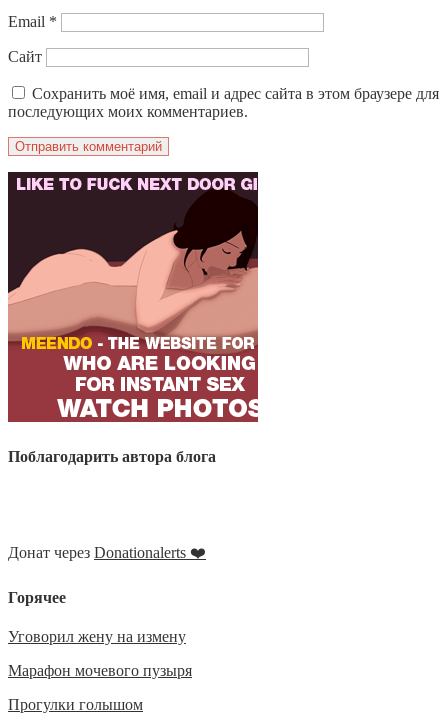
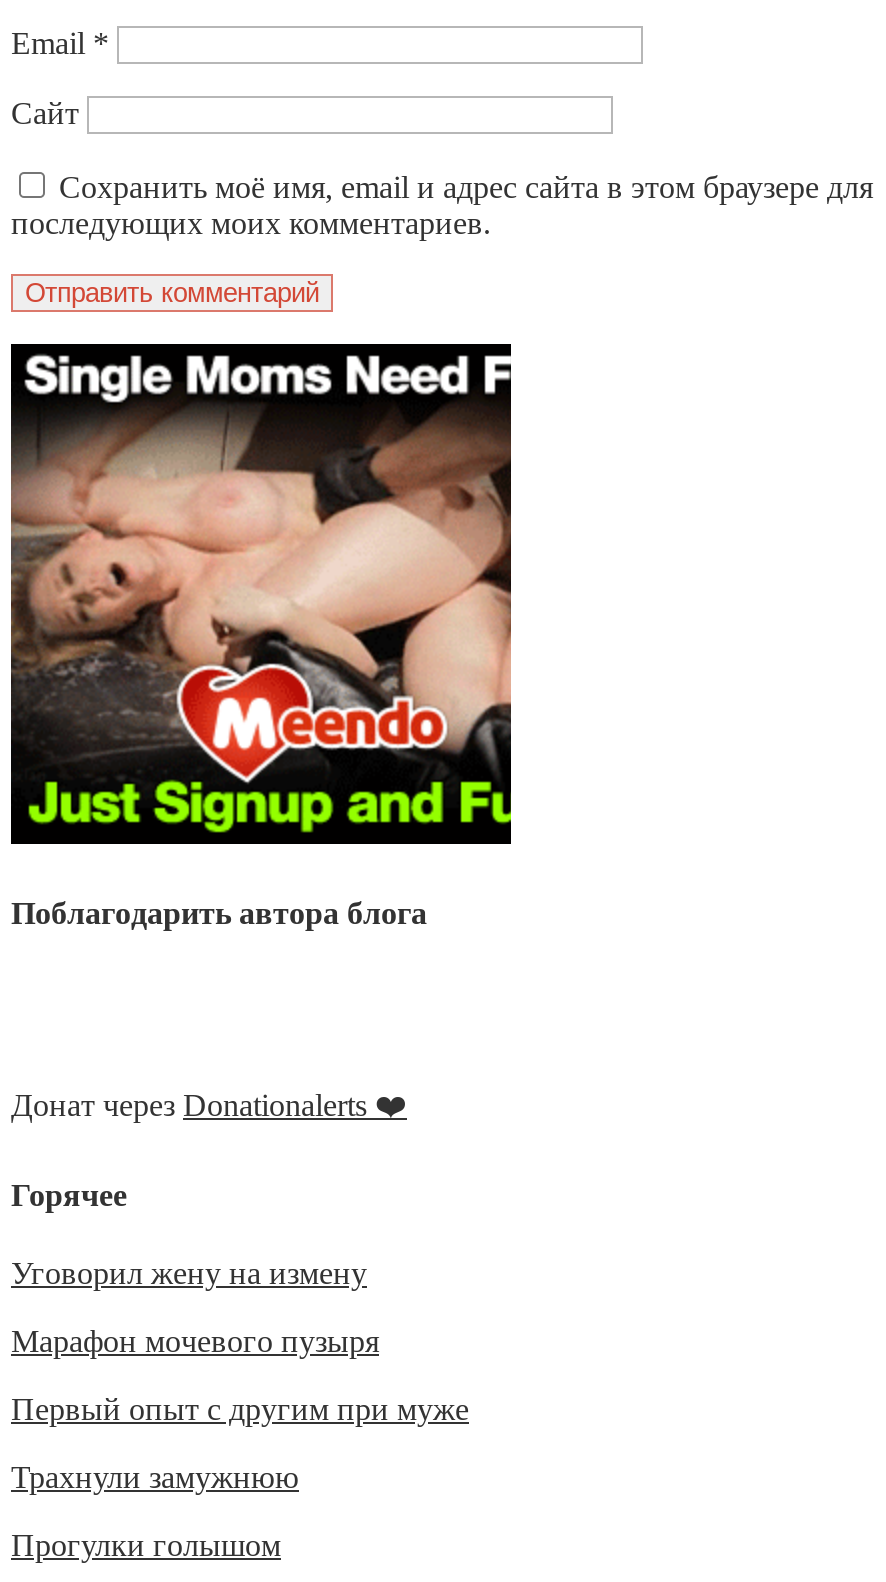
[7,172,259,423] [image] -> [9,344,513,846] [image]
none -> [11,1393,469,1495] Первый опыт с другим при муже | Трахнули замужнюю

